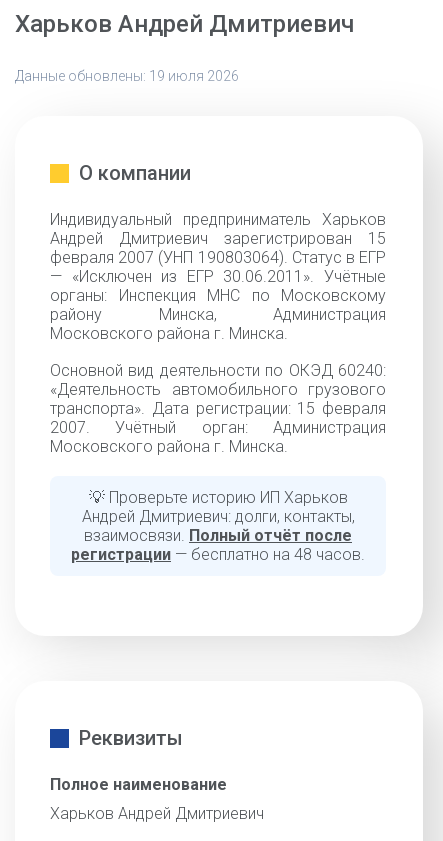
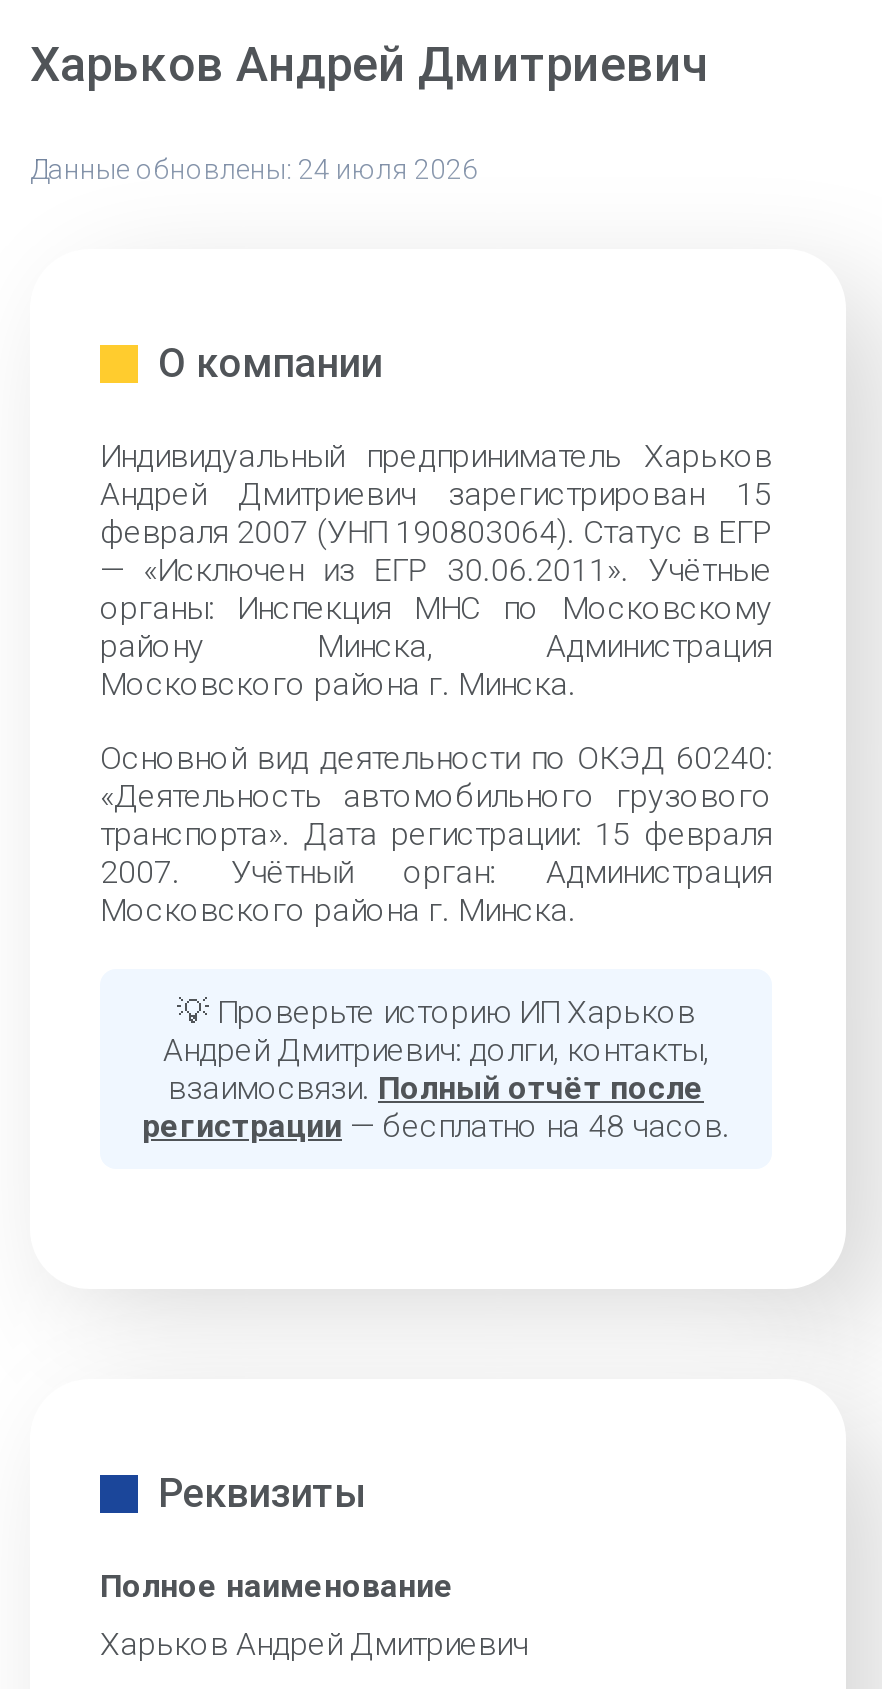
[15,68,239,84] Данные обновлены: 19 июля 2026 -> [30,153,478,185] Данные обновлены: 24 июля 2026

